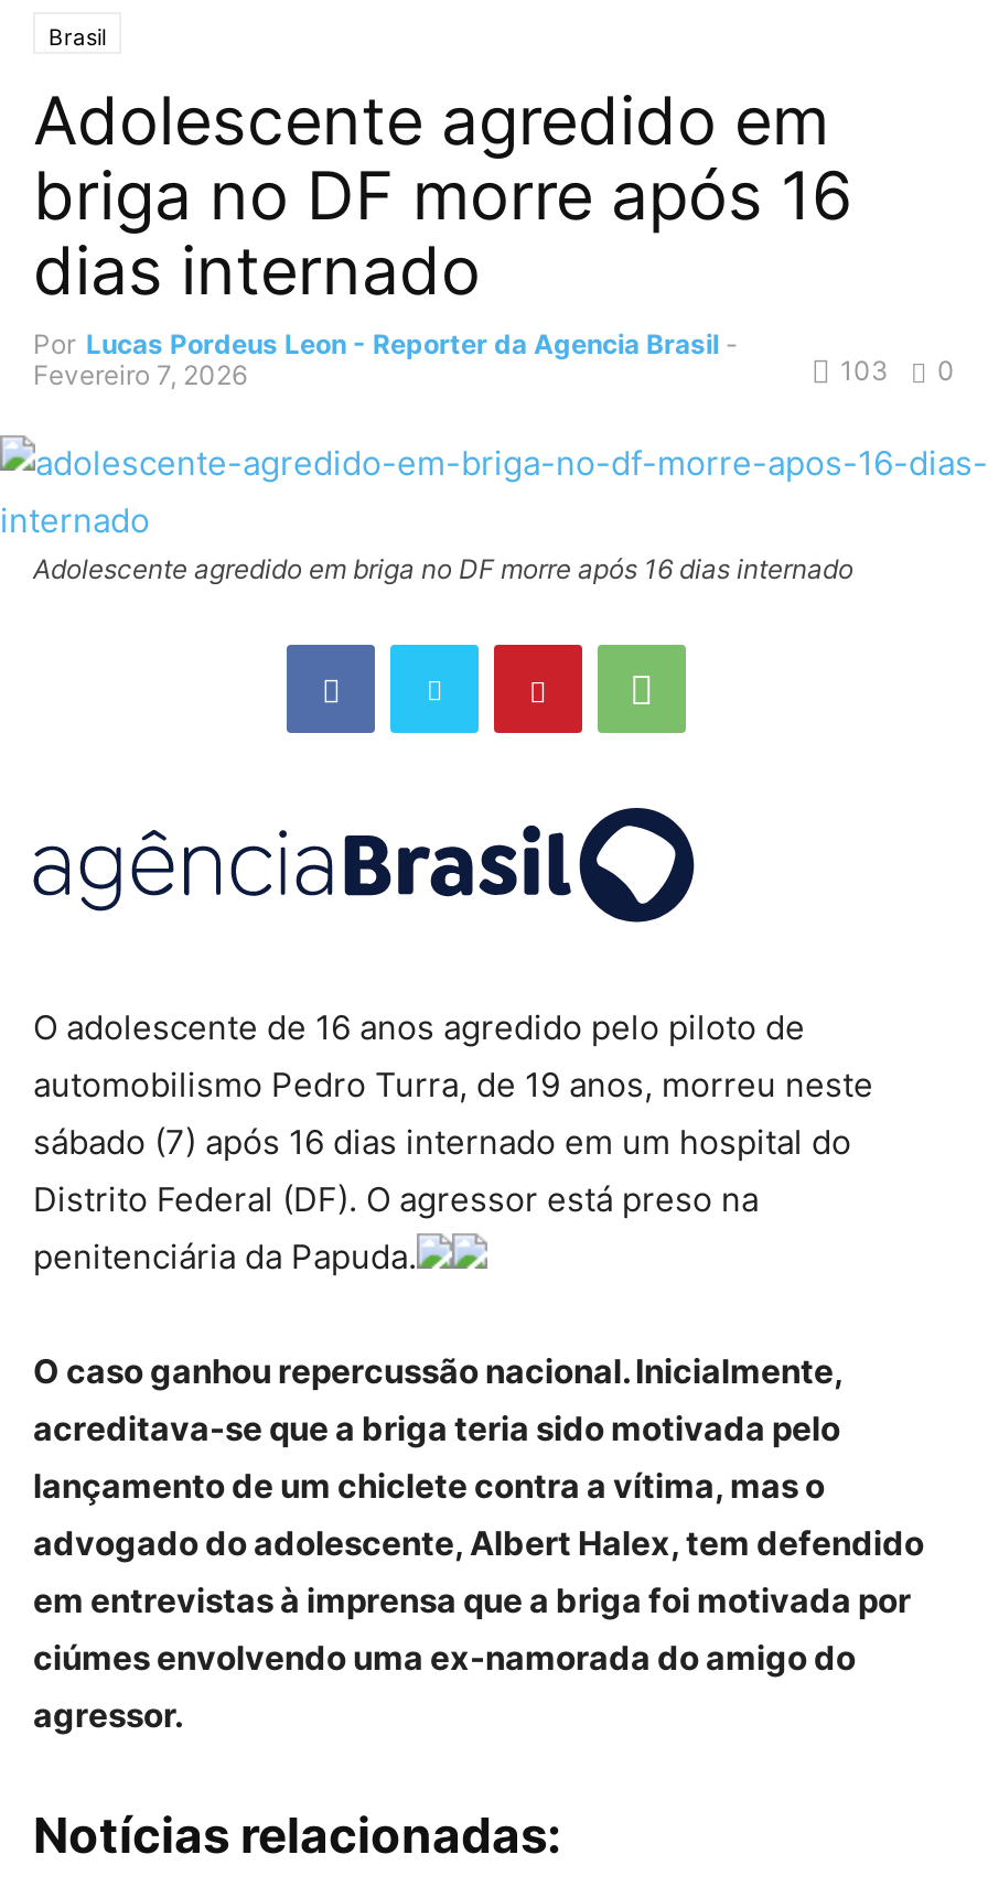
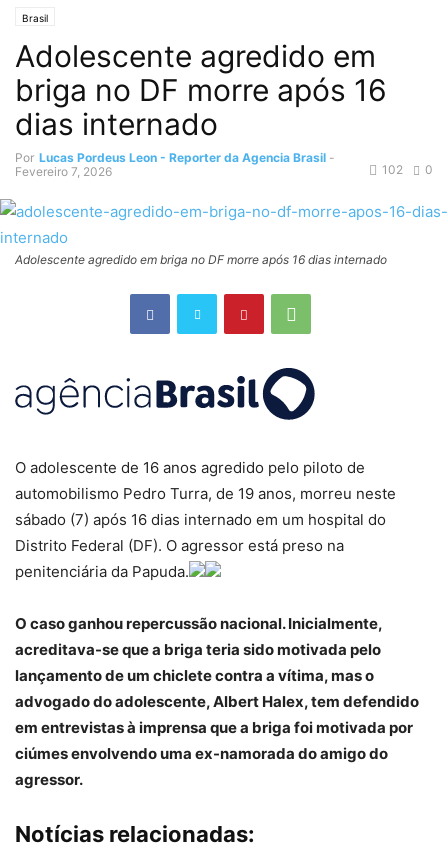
[840,354,955,387] 103 0 -> [382,162,433,177] 102 0

